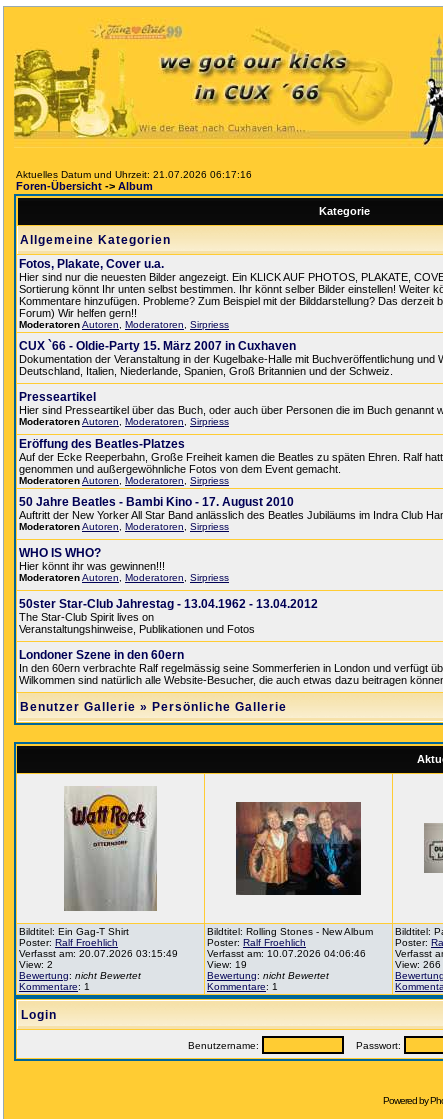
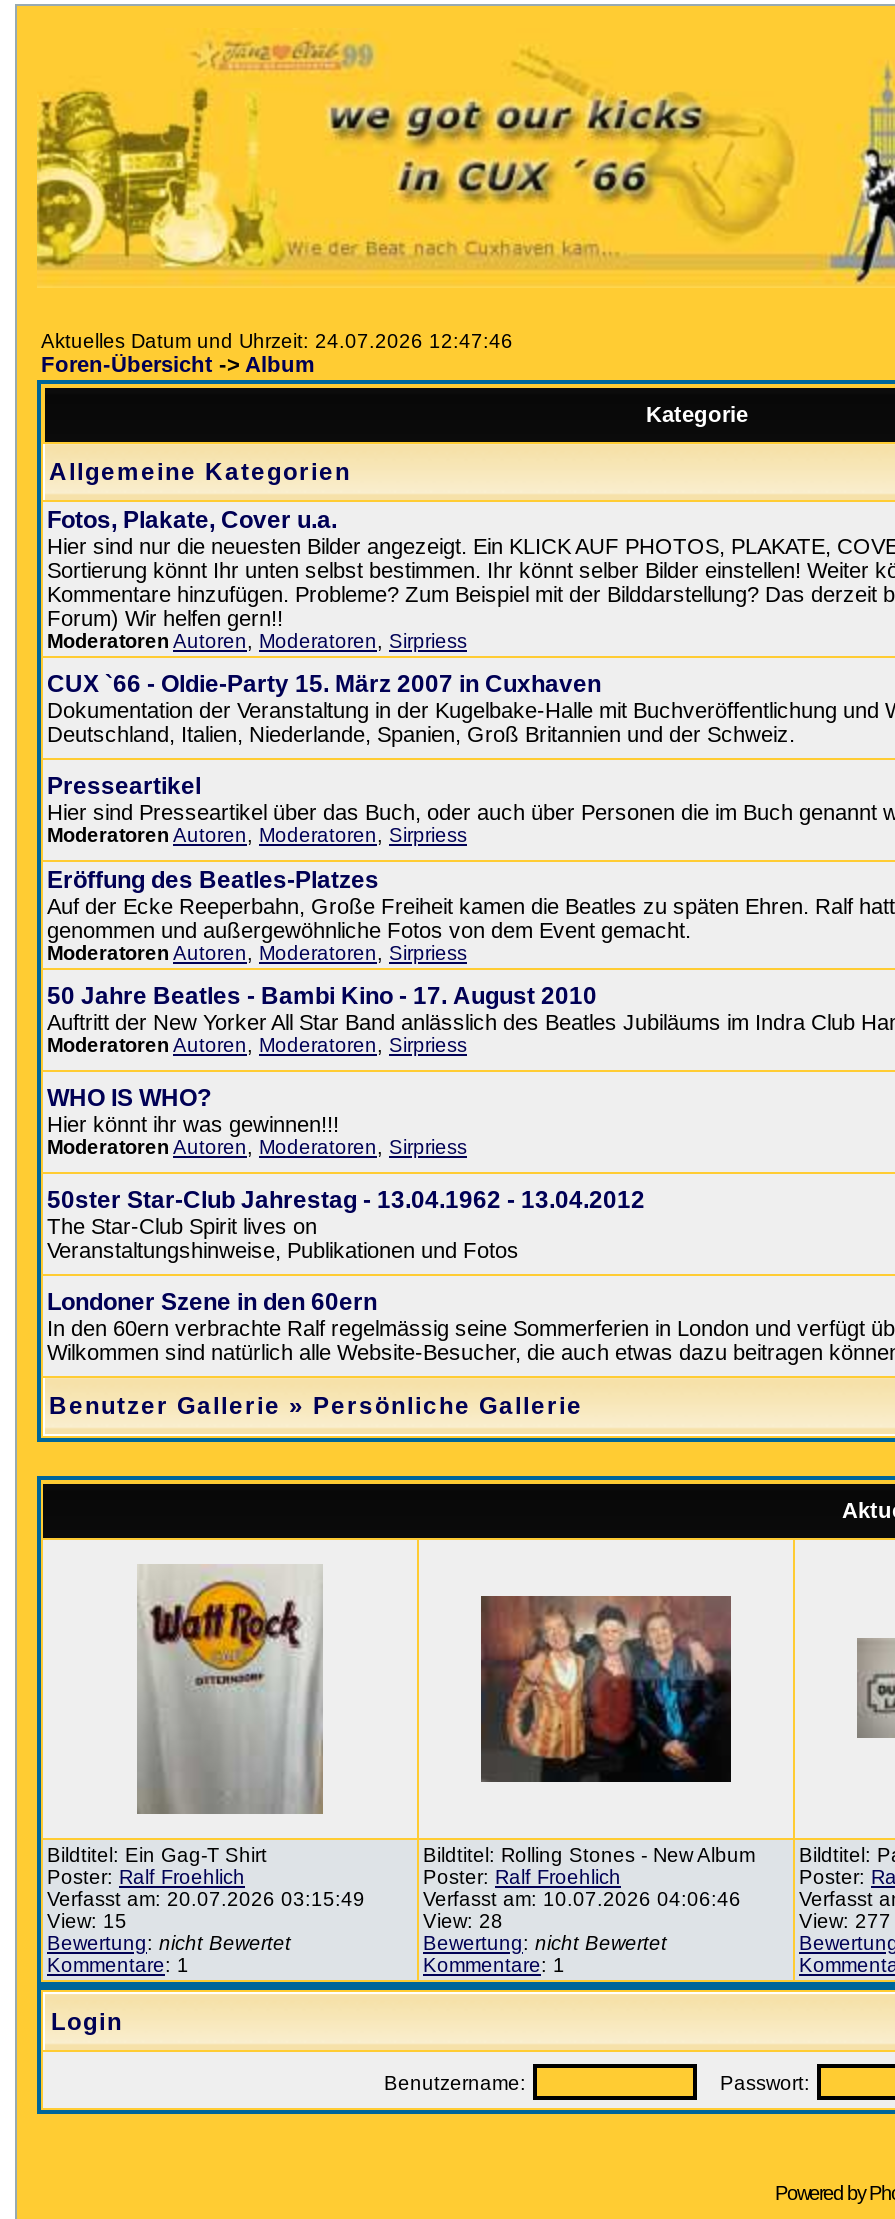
[16,169,252,180] Aktuelles Datum und Uhrzeit: 21.07.2026 06:17:16 -> [41,330,513,352] Aktuelles Datum und Uhrzeit: 24.07.2026 12:47:46
[19,959,53,970] View: 2 -> [47,1910,127,1932] View: 15
[207,959,247,970] View: 19 -> [423,1910,503,1932] View: 28
[395,959,441,970] View: 266 -> [799,1910,891,1932] View: 277

